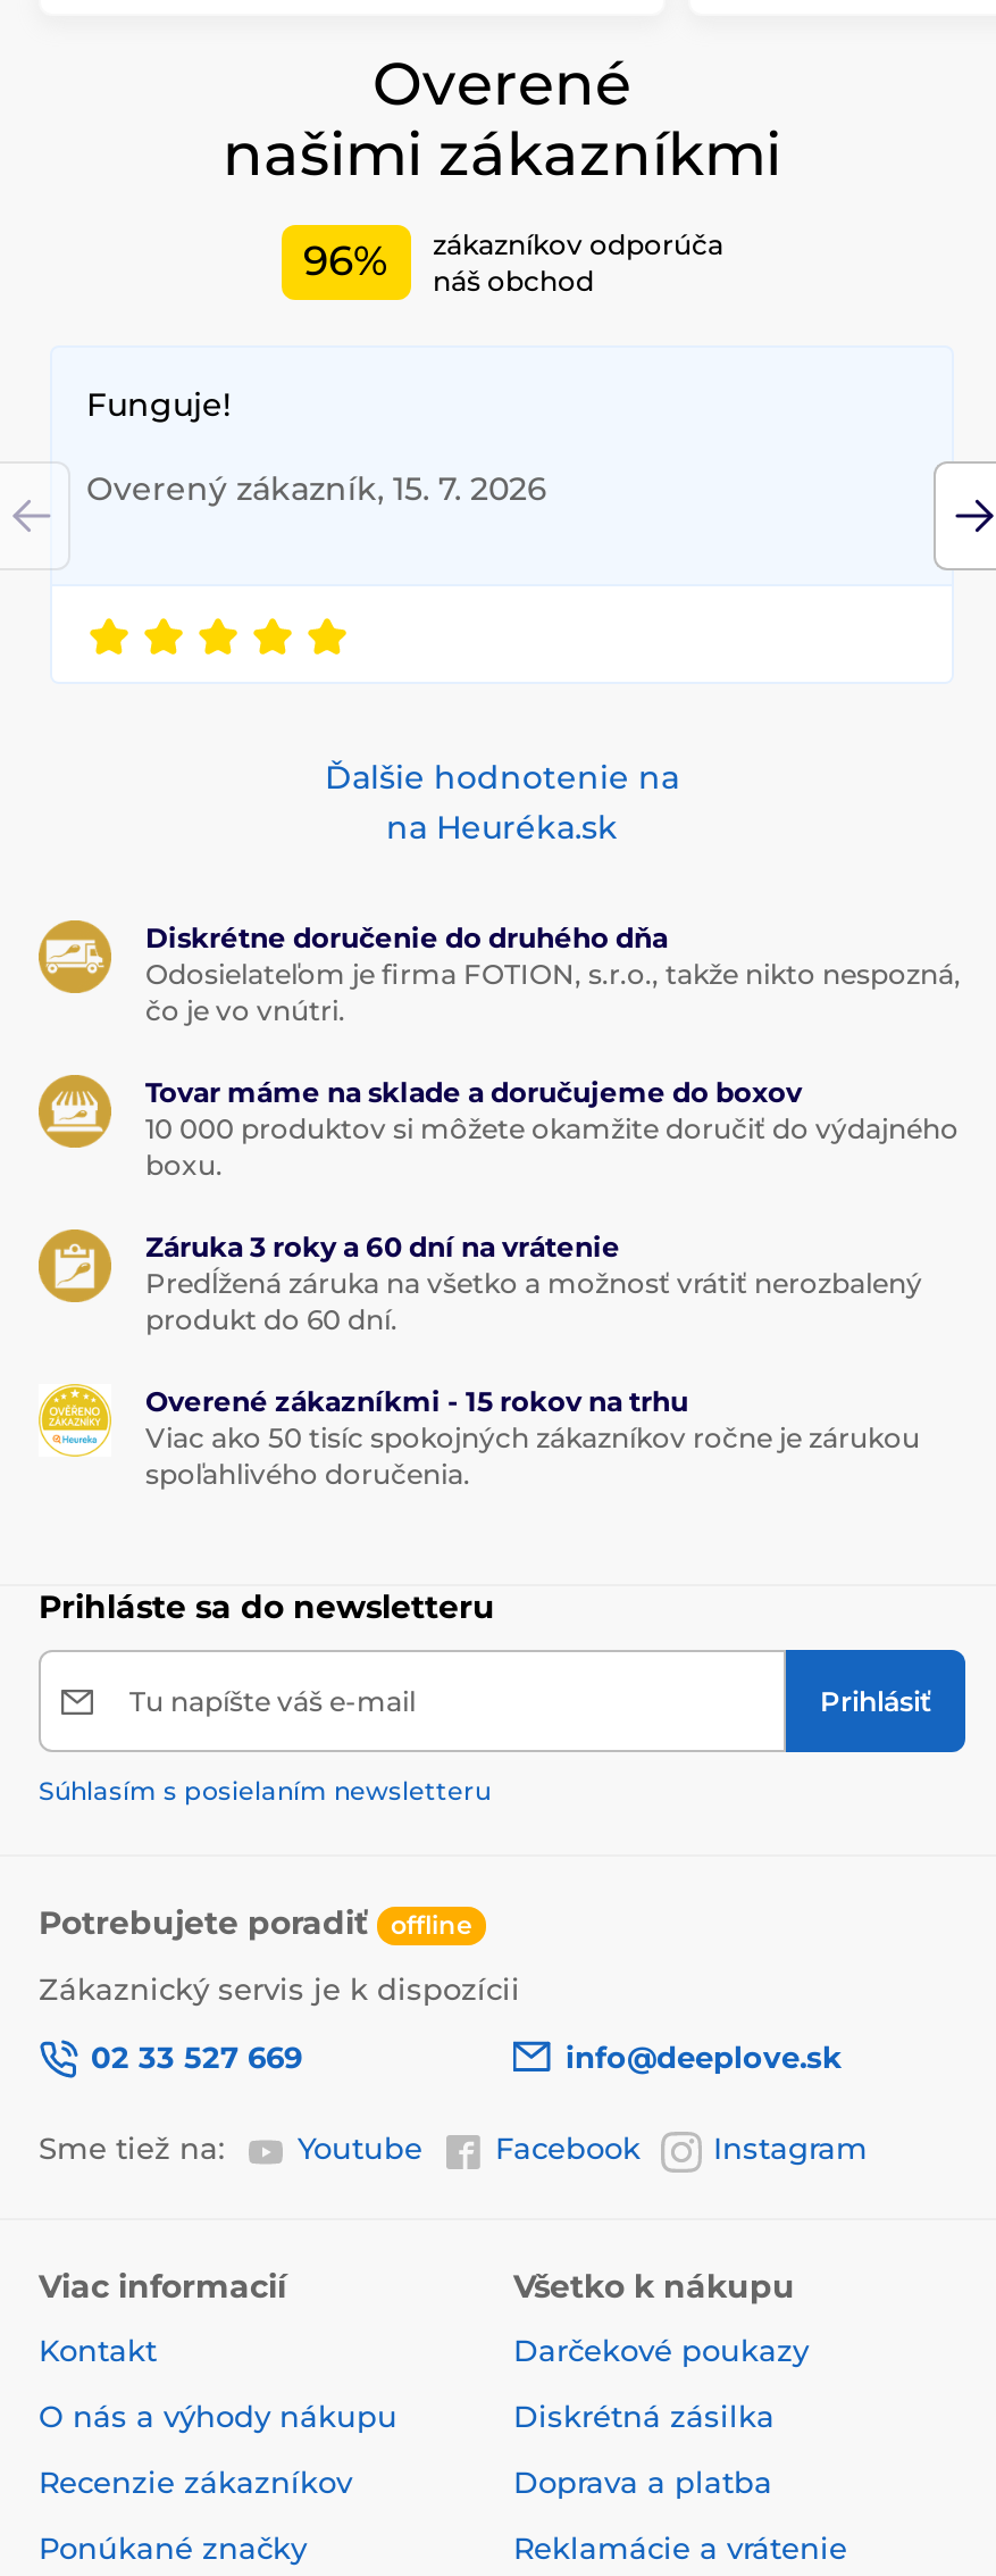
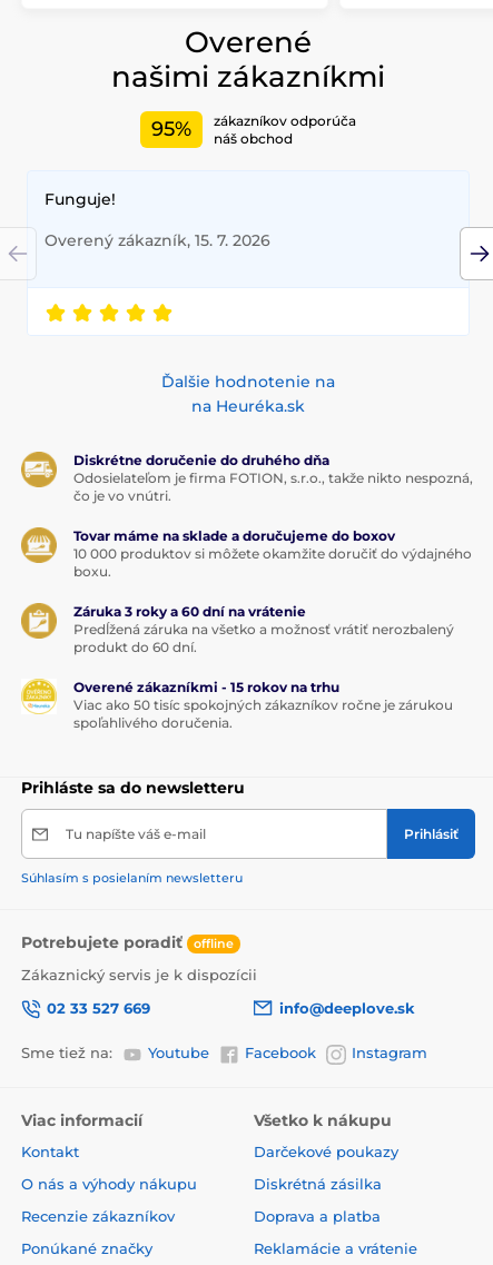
[303,226,723,297] 96% zákazníkov odporúča náš obchod -> [151,112,356,146] 95% zákazníkov odporúča náš obchod

